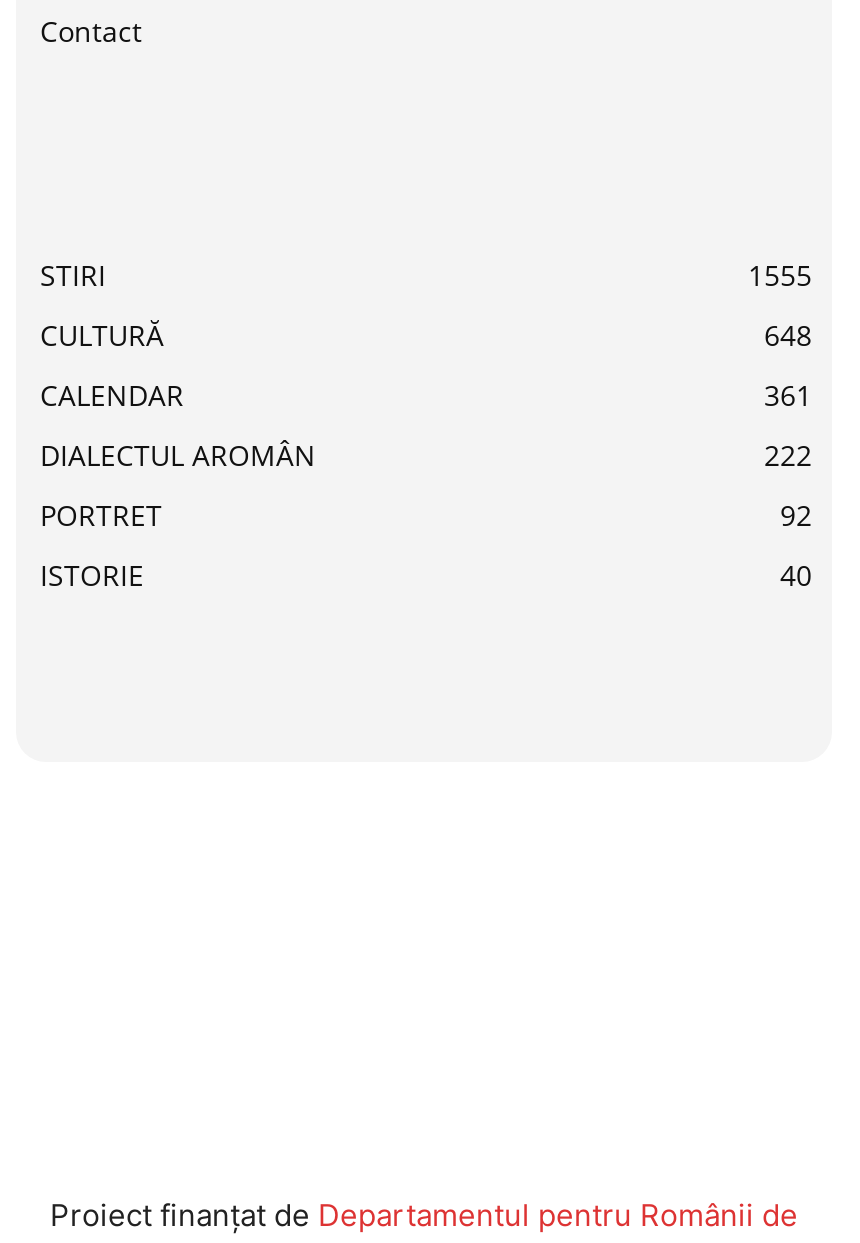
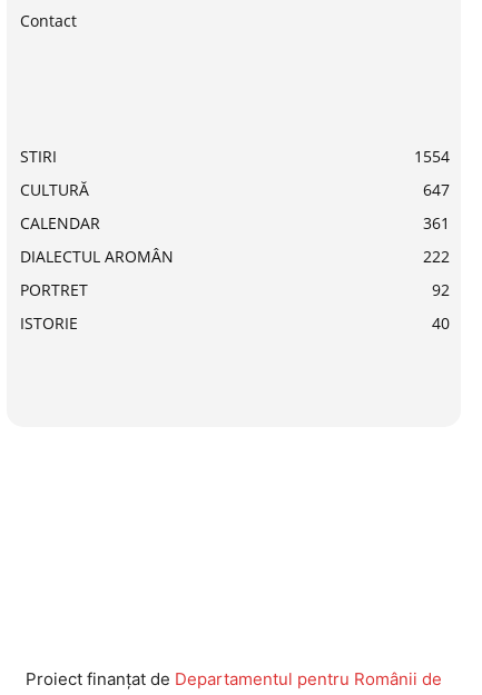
[748,256,812,294] 1555 -> [414,146,450,167] 1554
[764,316,812,354] 648 -> [423,179,450,200] 647

